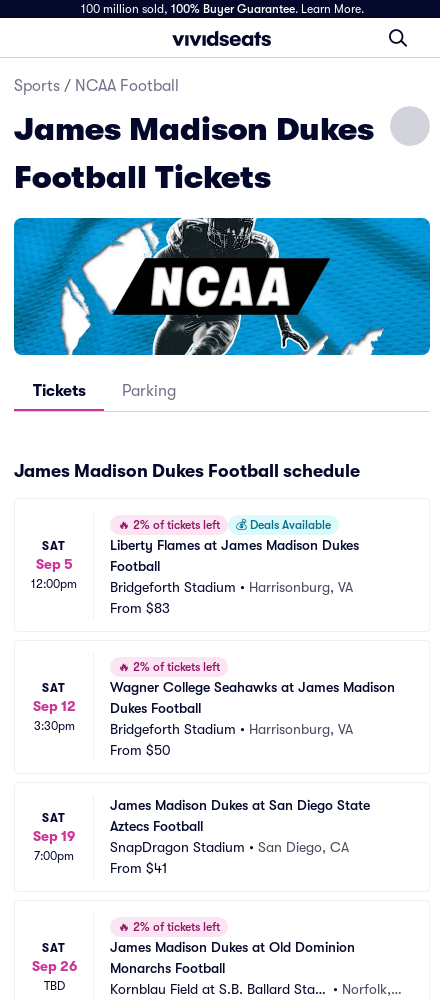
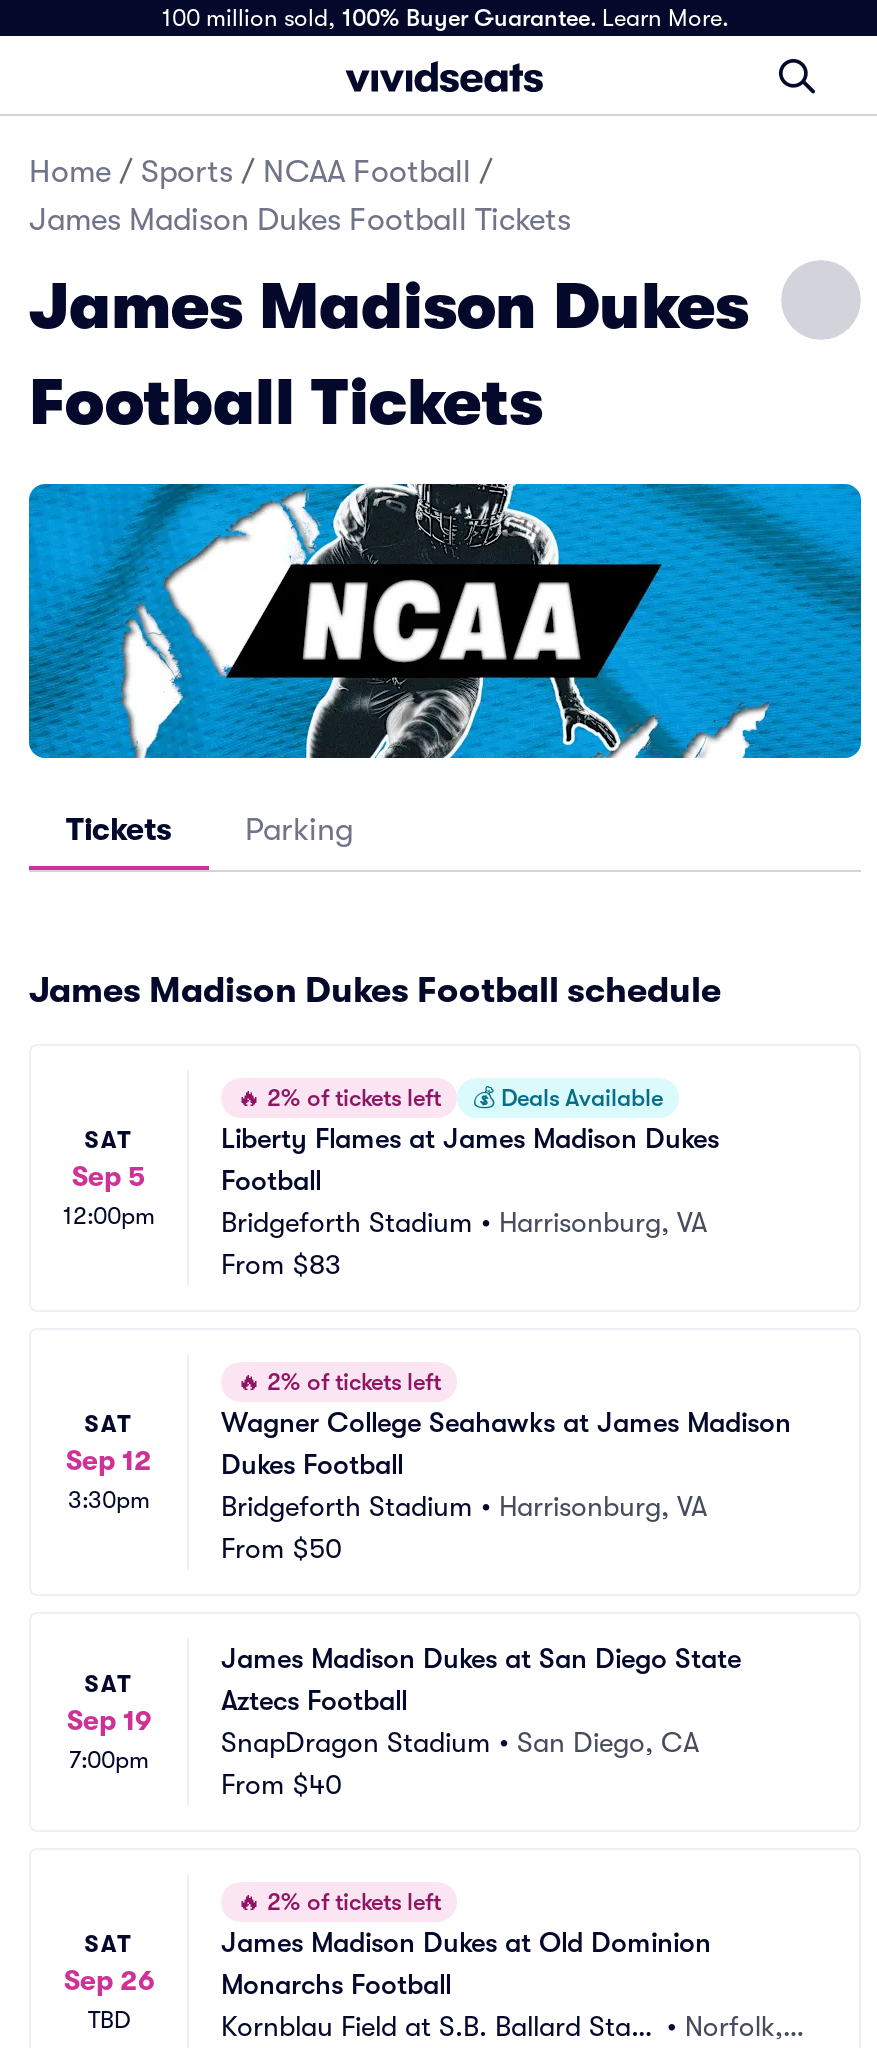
[14,77,179,95] Sports / NCAA Football -> [29,154,571,238] Home / Sports / NCAA Football / | James Madison Dukes Football Tickets
[110,860,167,876] From $41 -> [221,1768,343,1800] From $40

